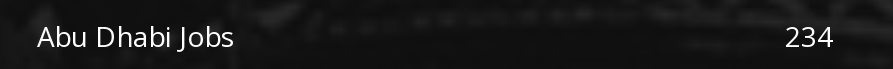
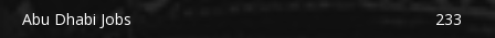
[785,17,833,55] 234 -> [435,9,462,30] 233

